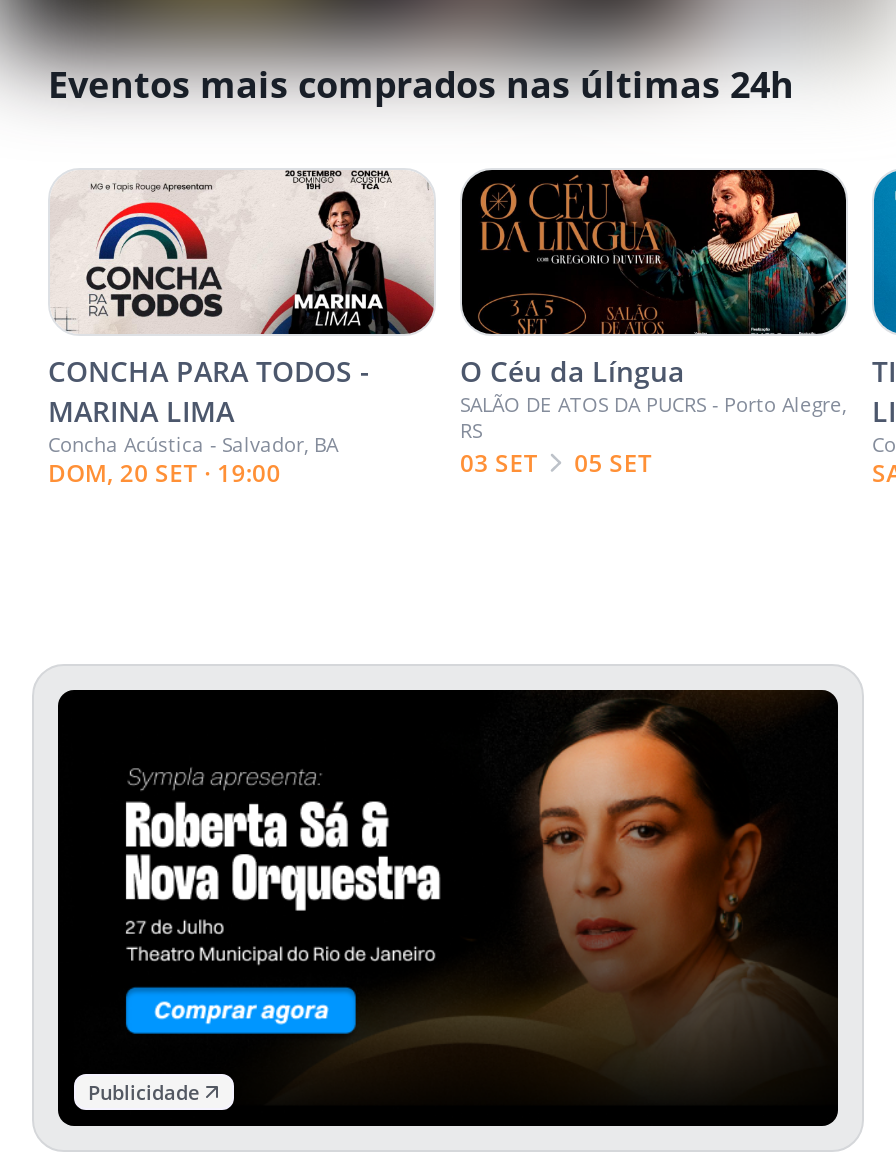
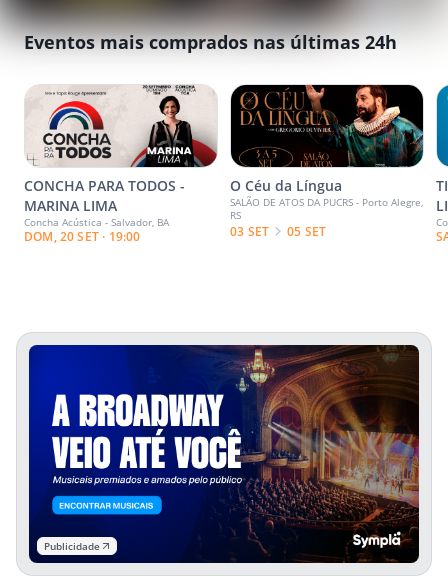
[56,688,840,1126] [image] -> [28,344,420,563] [image]

